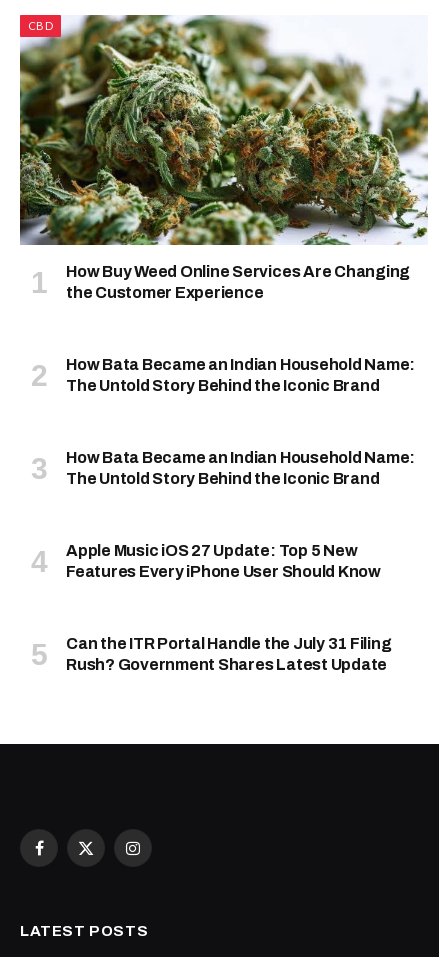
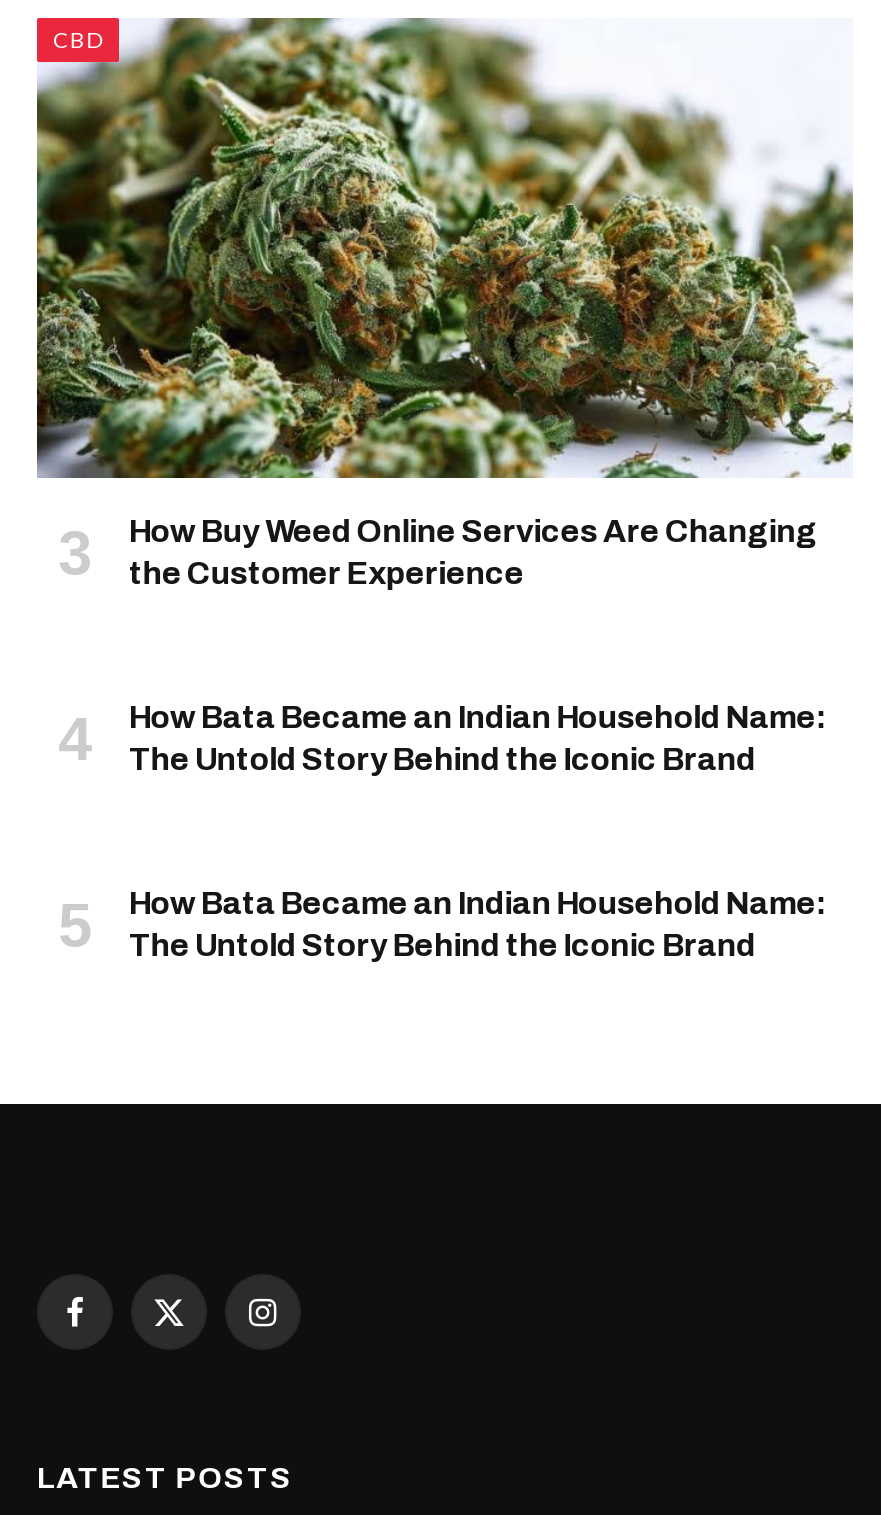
[66,542,381,580] Apple Music iOS 27 Update: Top 5 New | Features Every iPhone User Should Know -> none
[66,635,391,673] Can the ITR Portal Handle the July 31 Filing | Rush? Government Shares Latest Update -> none

